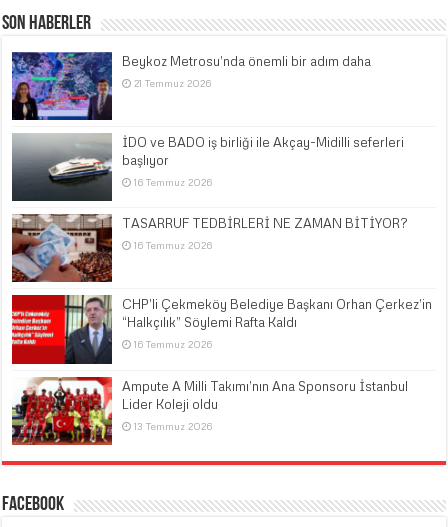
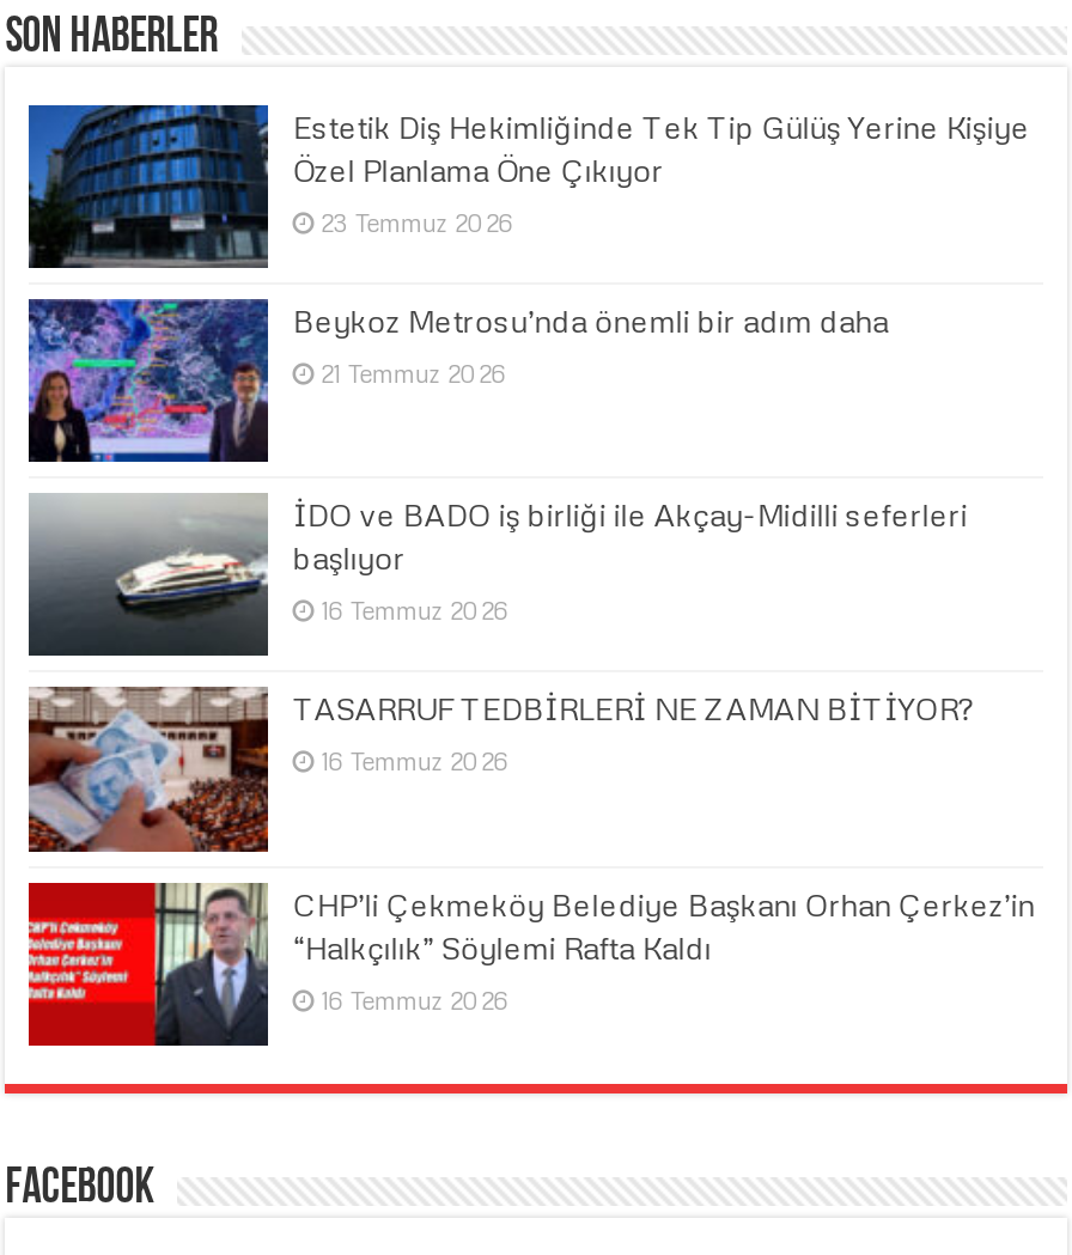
none -> [26,103,1029,270] [image] | Estetik Diş Hekimliğinde Tek Tip Gülüş Yerine Kişiye | Özel Planlama Öne Çıkıyor | 23 Temmuz 2026
moved [10,50,432,350] -> [24,294,1034,1014]: [image] | Beykoz Metrosu’nda önemli bir adım daha | 21 Temmuz 2026 | ... | “Halkçılık” Söylemi Rafta Kaldı | 16 Temmuz 2026
[11,376,408,446] [image] | Ampute A Milli Takımı’nın Ana Sponsoru İstanbul | Lider Koleji oldu | 13 Temmuz 2026 -> none

